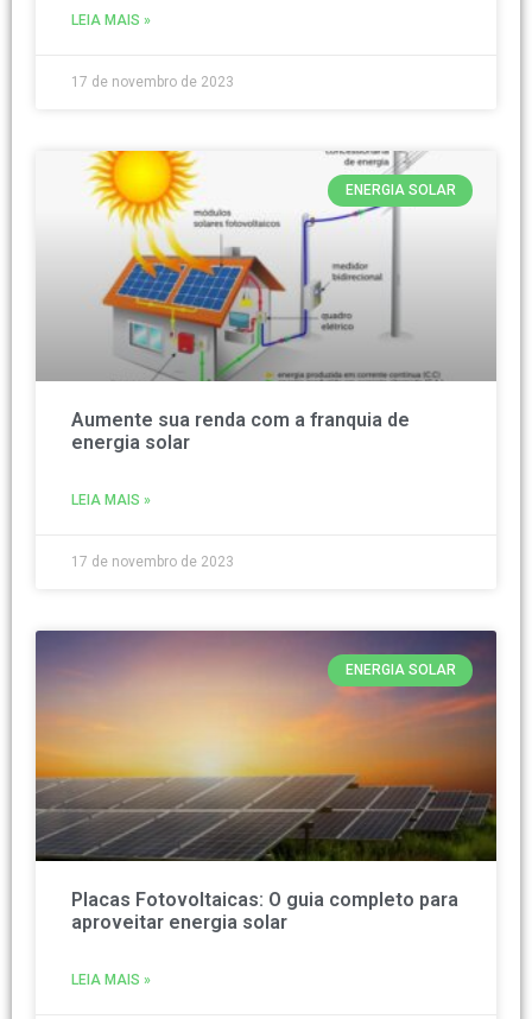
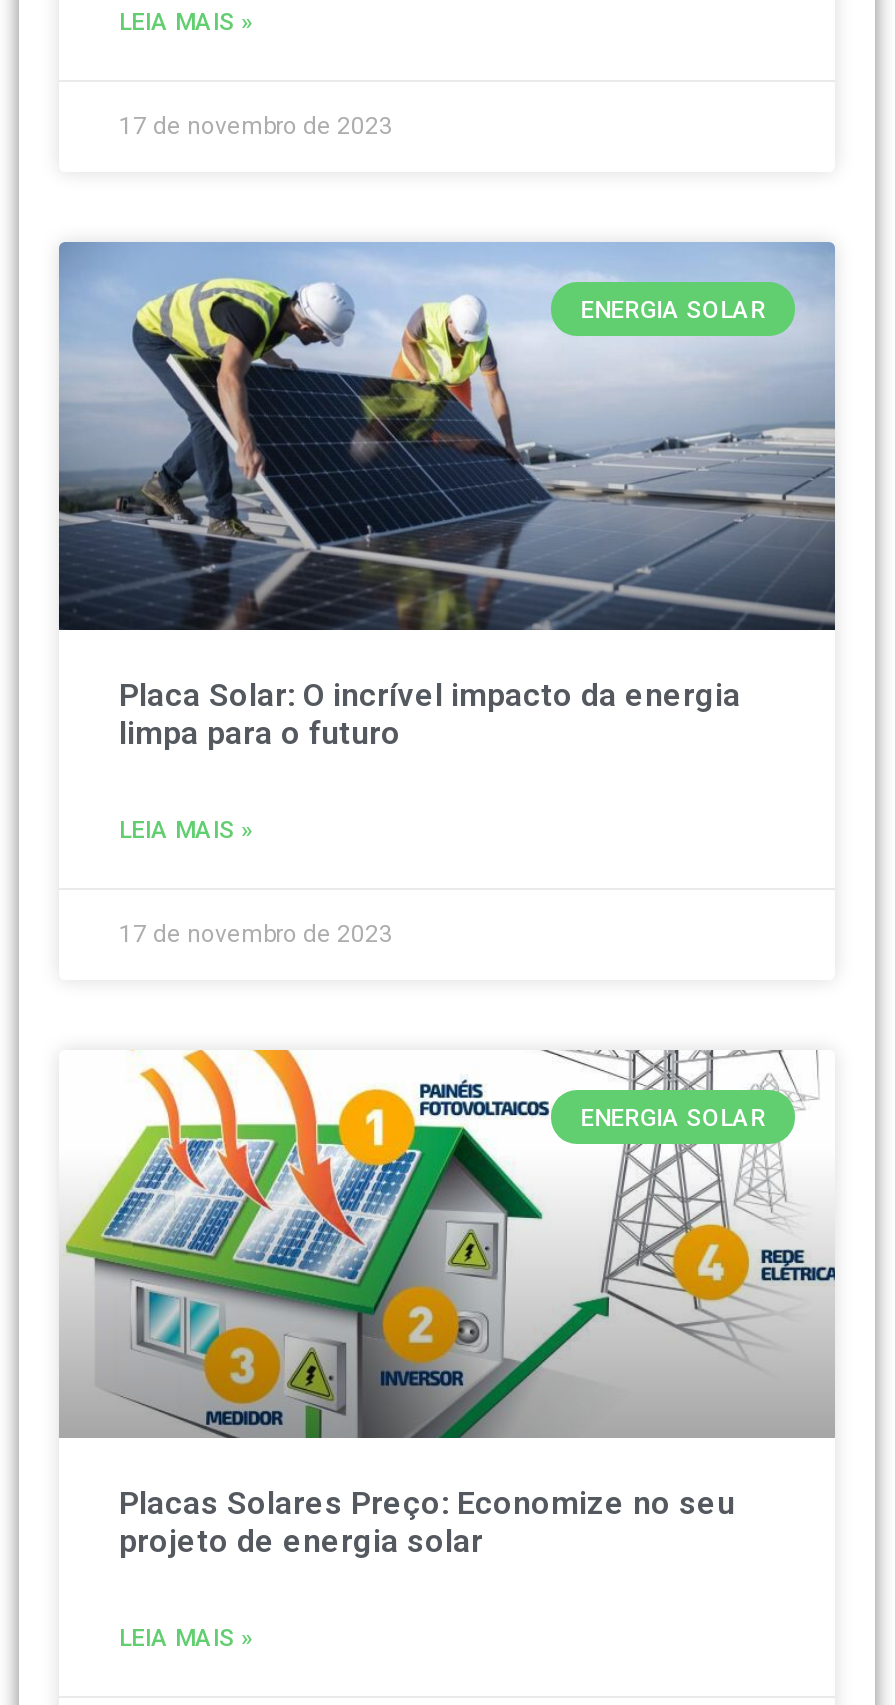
[36,150,496,454] [image] | Aumente sua renda com a franquia de | energia solar -> [57,240,837,753] [image] | Placa Solar: O incrível impacto da energia | limpa para o futuro
[34,629,498,934] [image] | Placas Fotovoltaicas: O guia completo para | aproveitar energia solar -> [59,1048,835,1561] [image] | Placas Solares Preço: Economize no seu | projeto de energia solar

